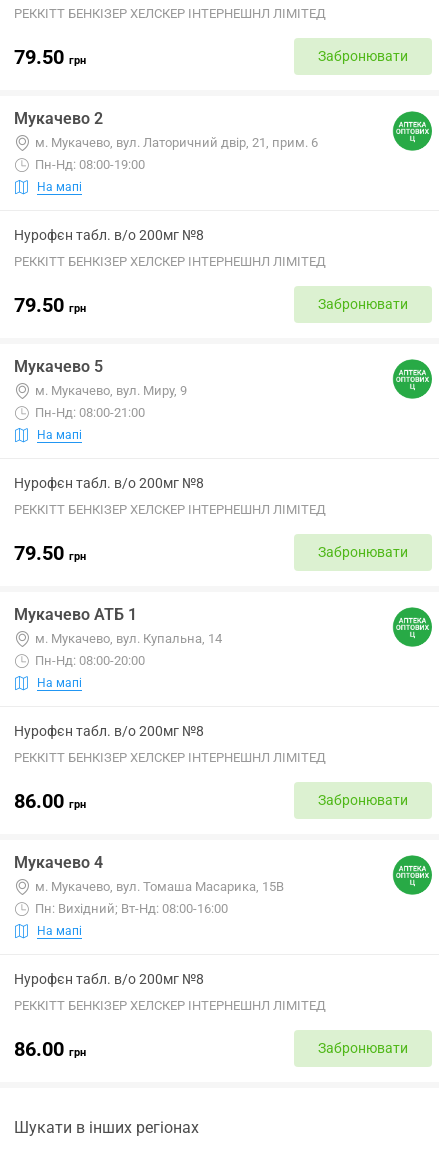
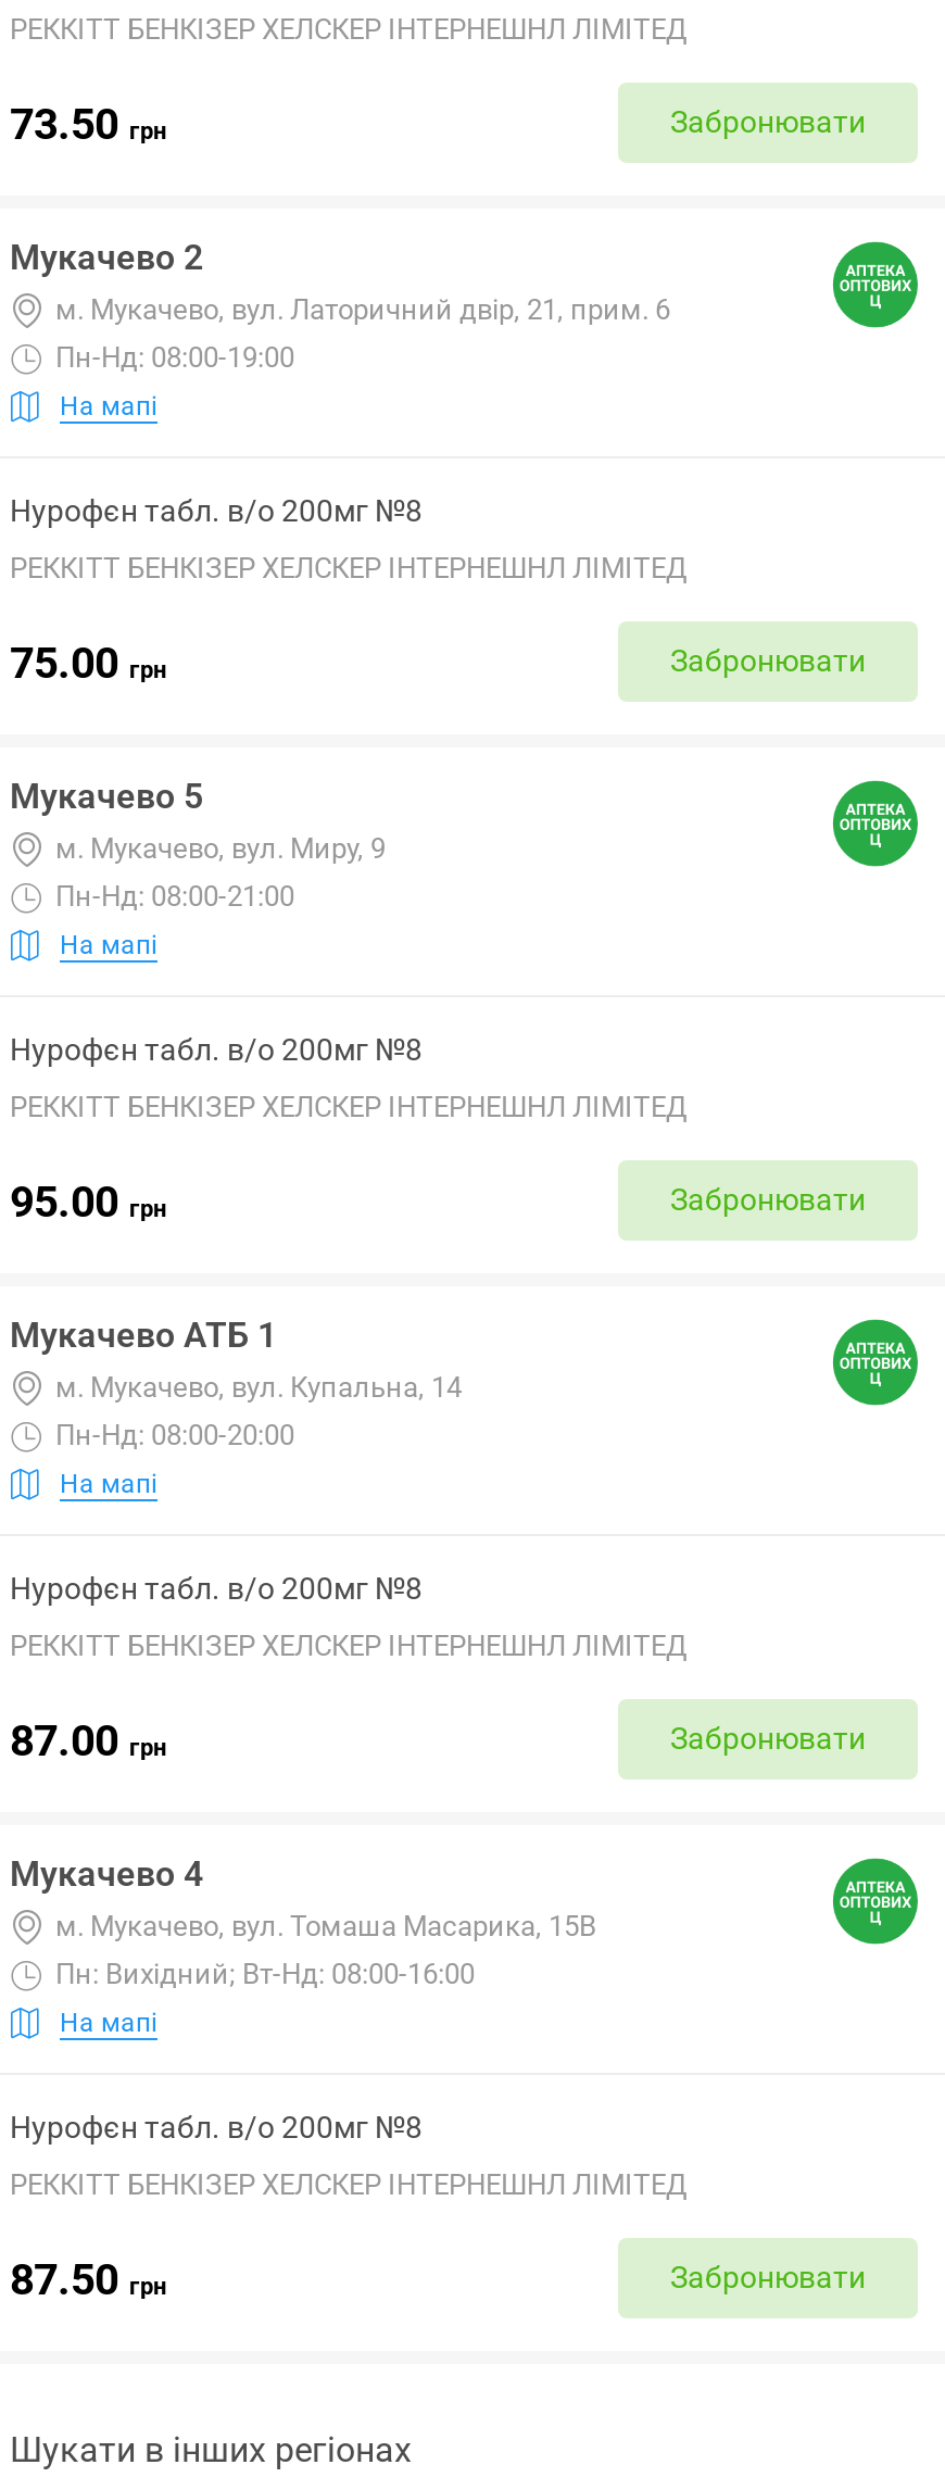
[14,44,86,68] 79.50 грн -> [10,97,166,149] 73.50 грн
[14,292,86,316] 79.50 грн -> [10,636,166,688] 75.00 грн
[14,540,86,564] 79.50 грн -> [10,1174,166,1227] 95.00 грн
[14,788,86,812] 86.00 грн -> [10,1713,166,1765] 87.00 грн
[14,1036,86,1060] 86.00 грн -> [10,2252,166,2304] 87.50 грн

